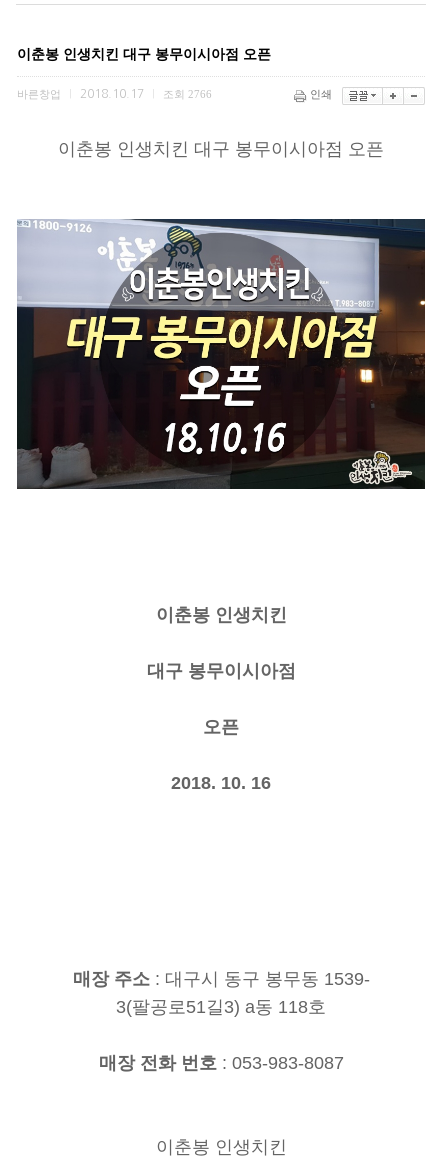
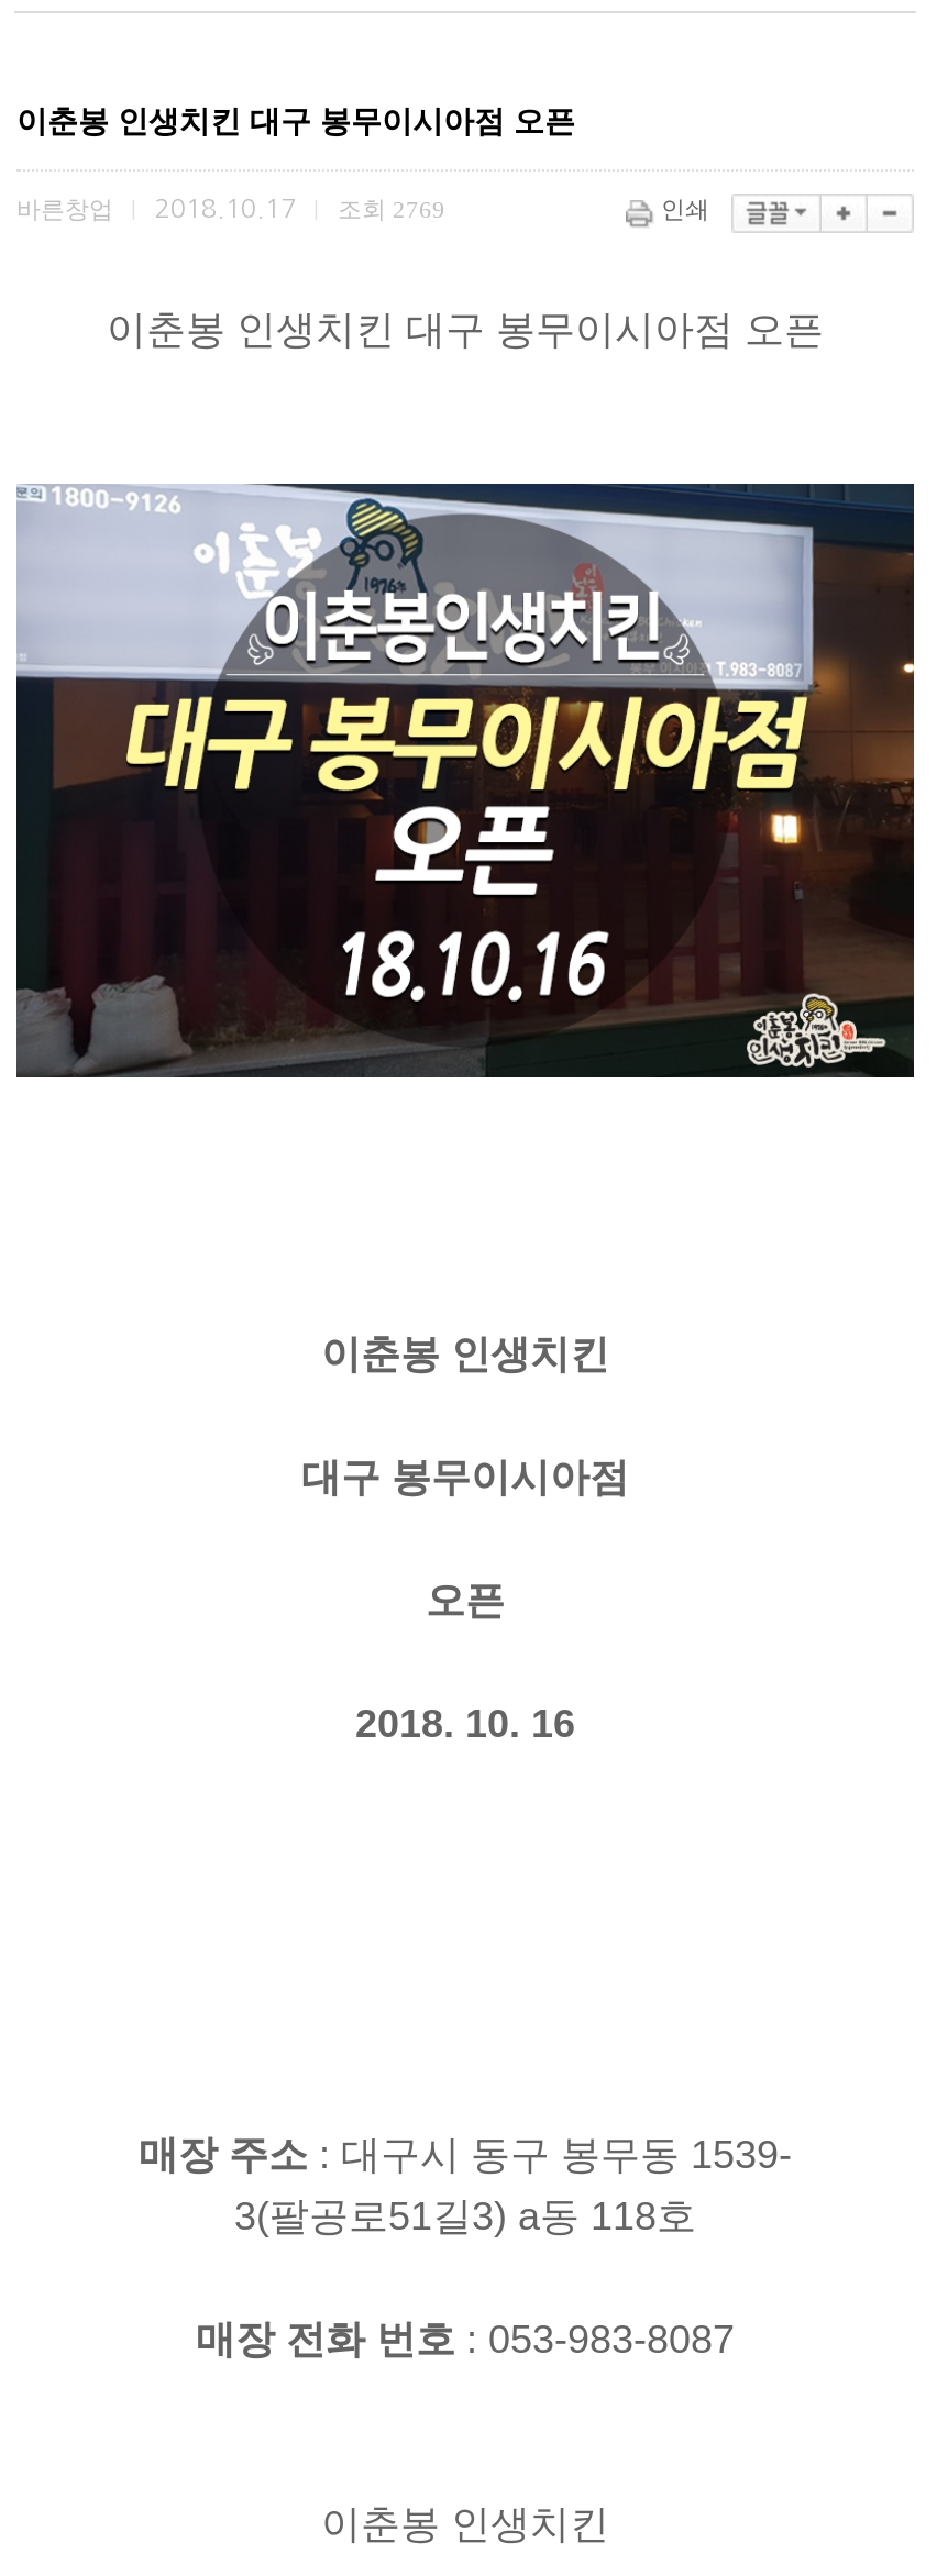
[163,87,212,99] 조회 2766 -> [338,195,445,221] 조회 2769

